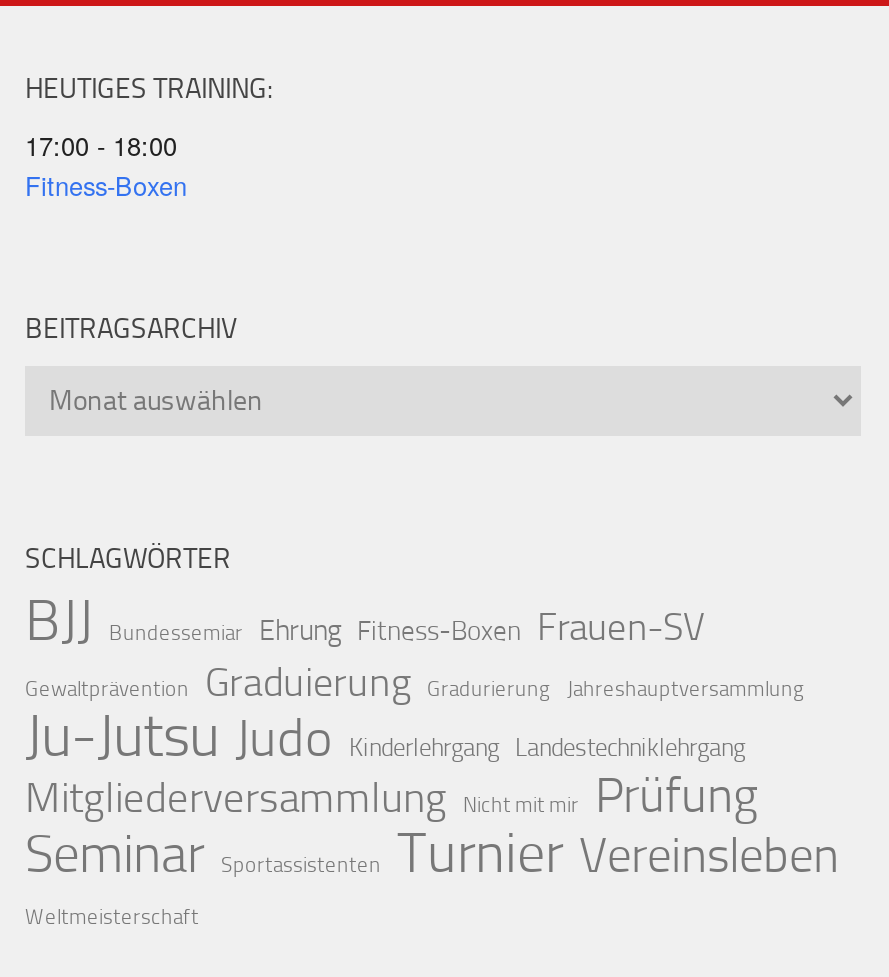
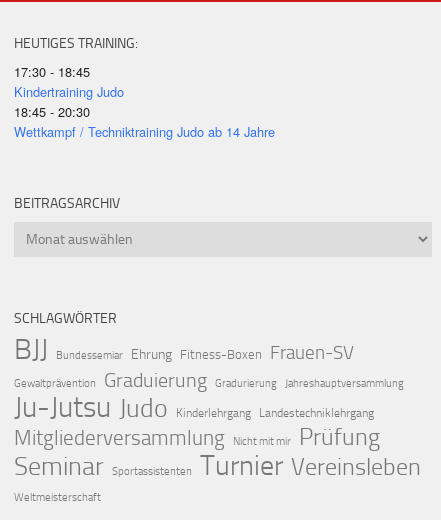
[25,125,187,203] 17:00 - 18:00 | Fitness-Boxen -> [14,62,275,141] 17:30 - 18:45 | Kindertraining Judo | 18:45 - 20:30 | Wettkampf / Techniktraining Judo ab 14 Jahre

